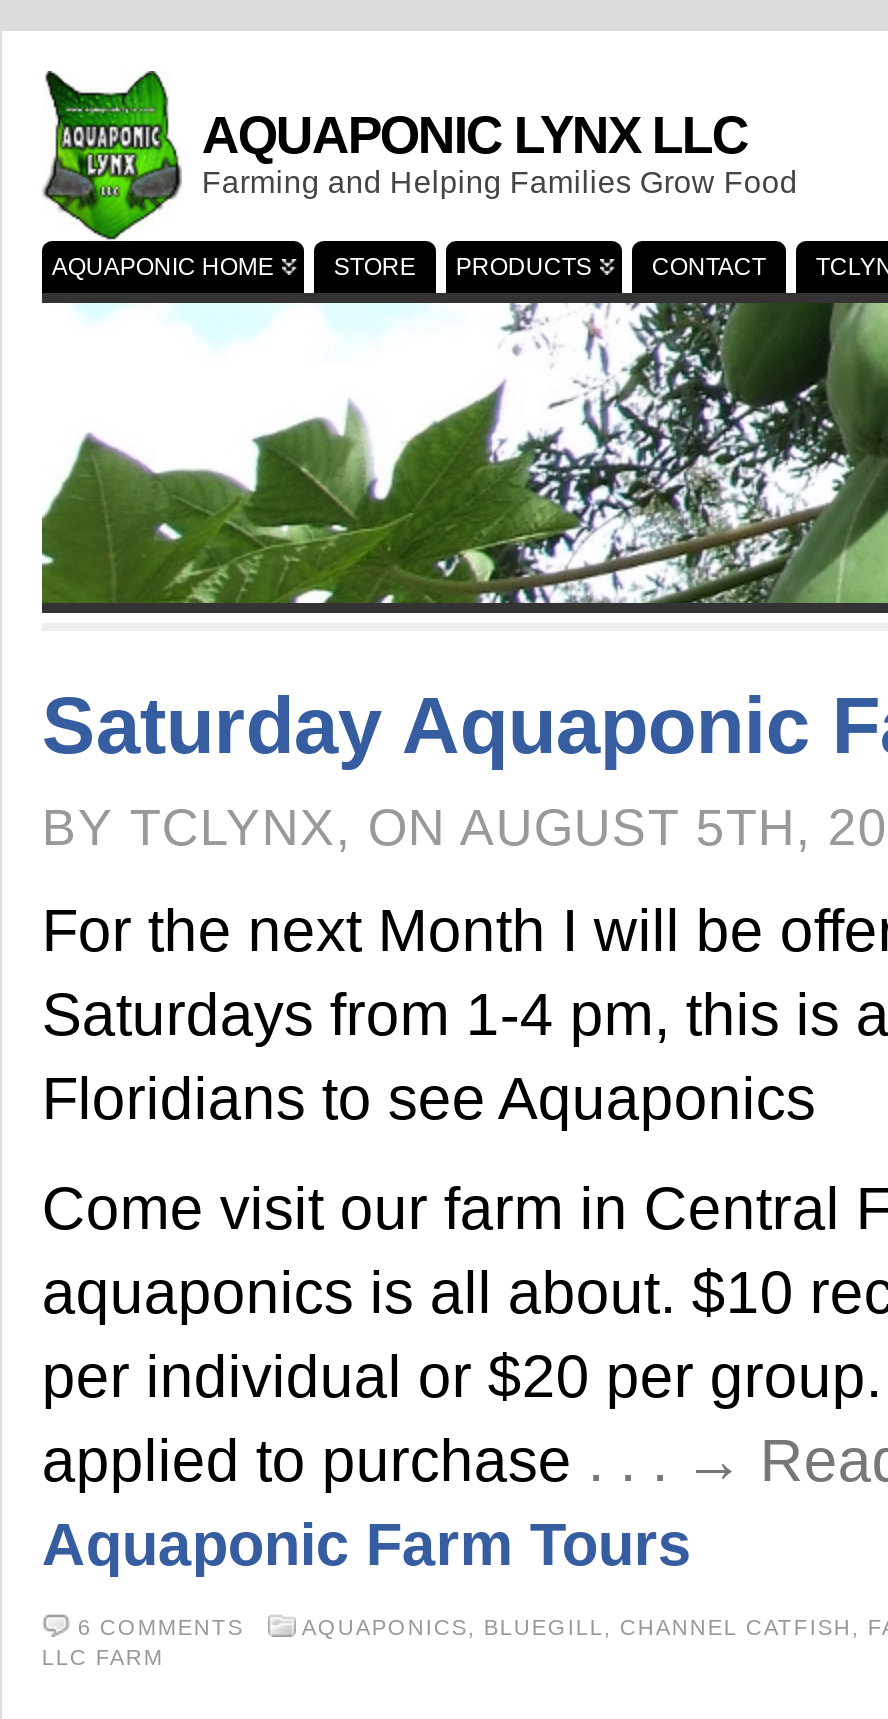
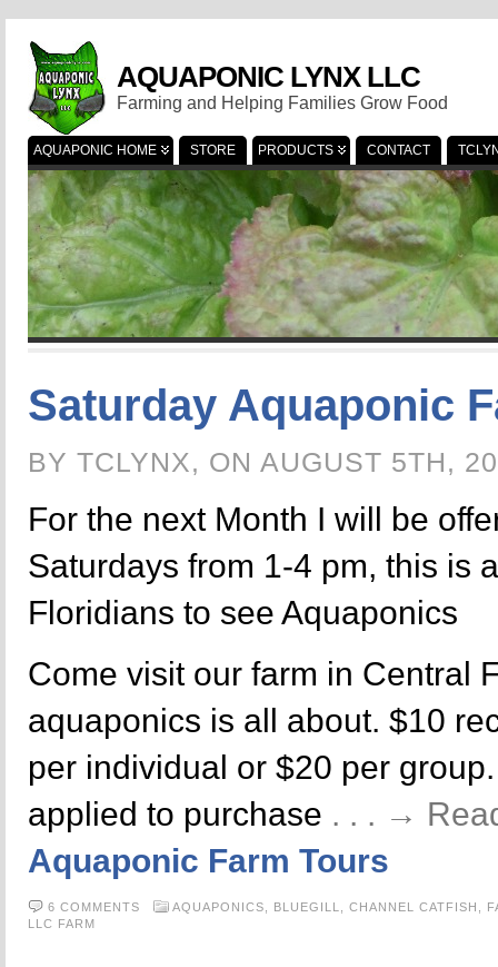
[42,301,882,605] [image] -> [27,170,495,338] [image]

